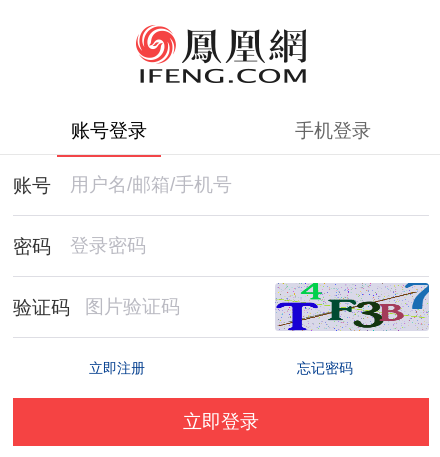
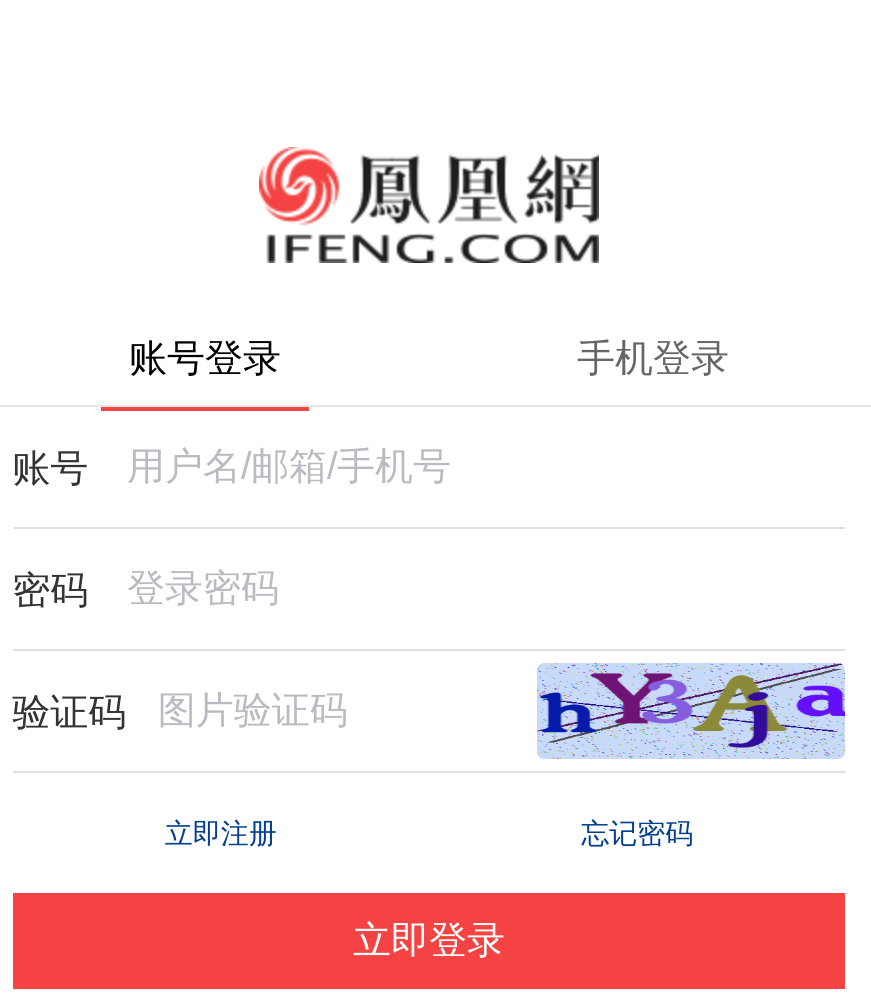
[276,282,429,331] [image] -> [539,661,847,759] [image]

